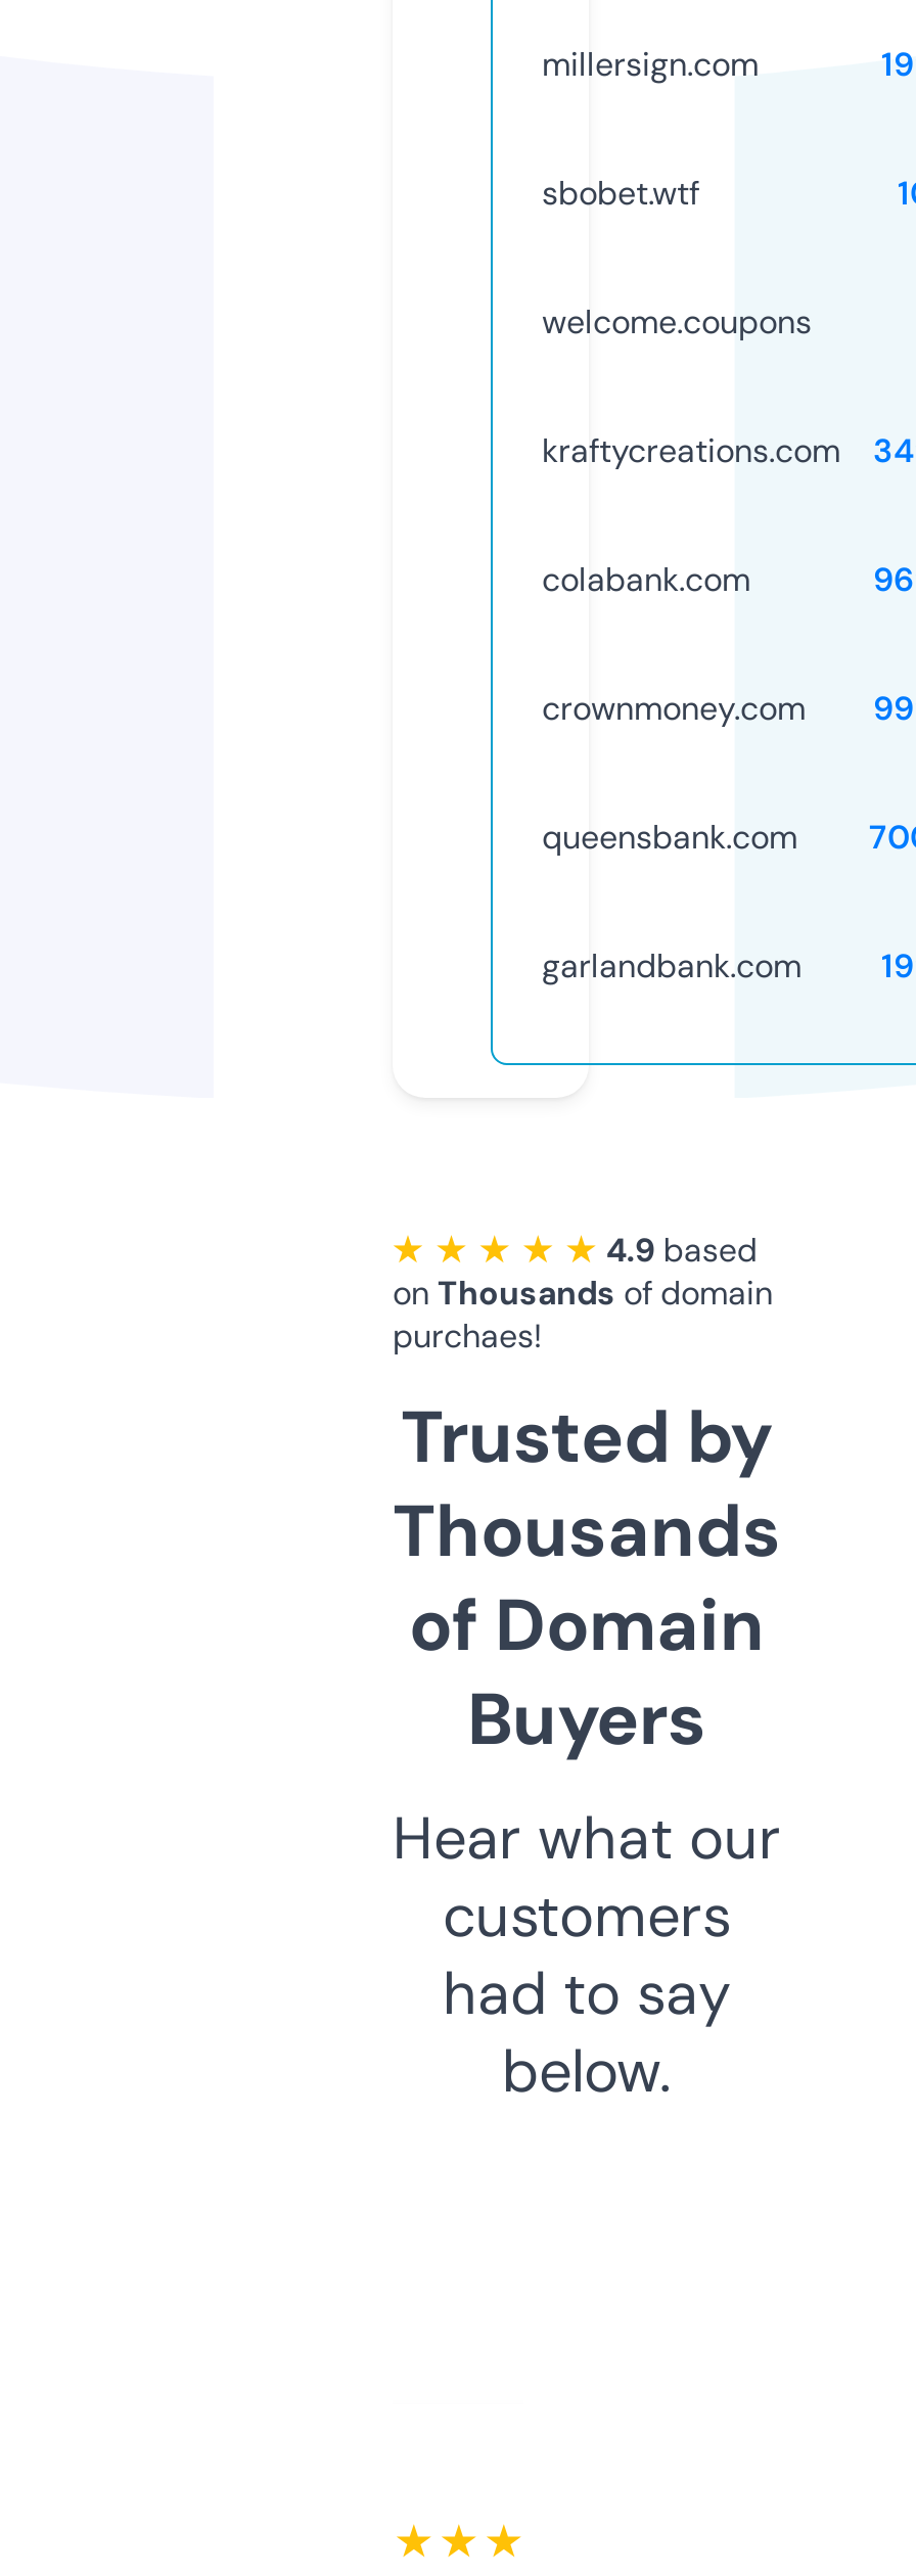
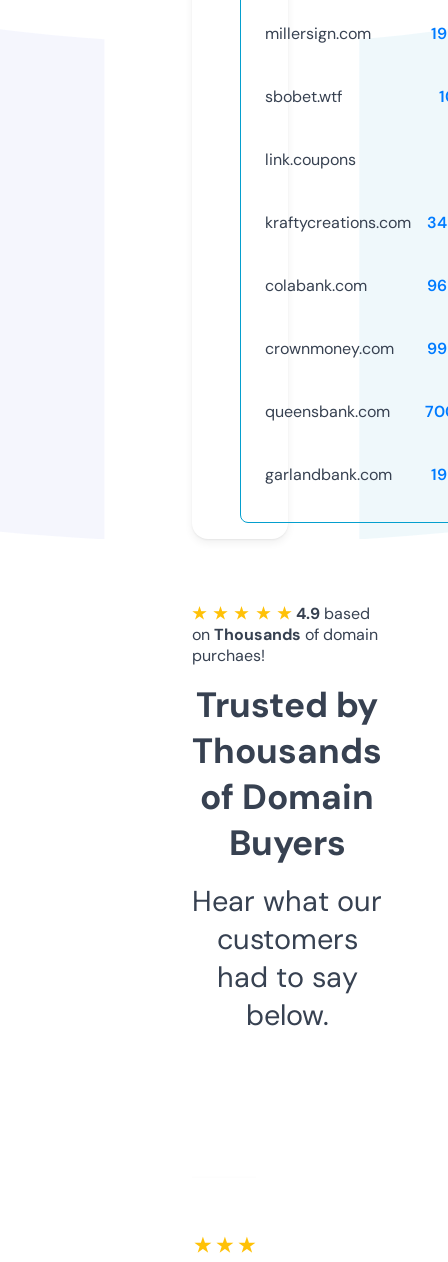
[542,300,812,343] welcome.coupons -> [265,149,356,170] link.coupons

